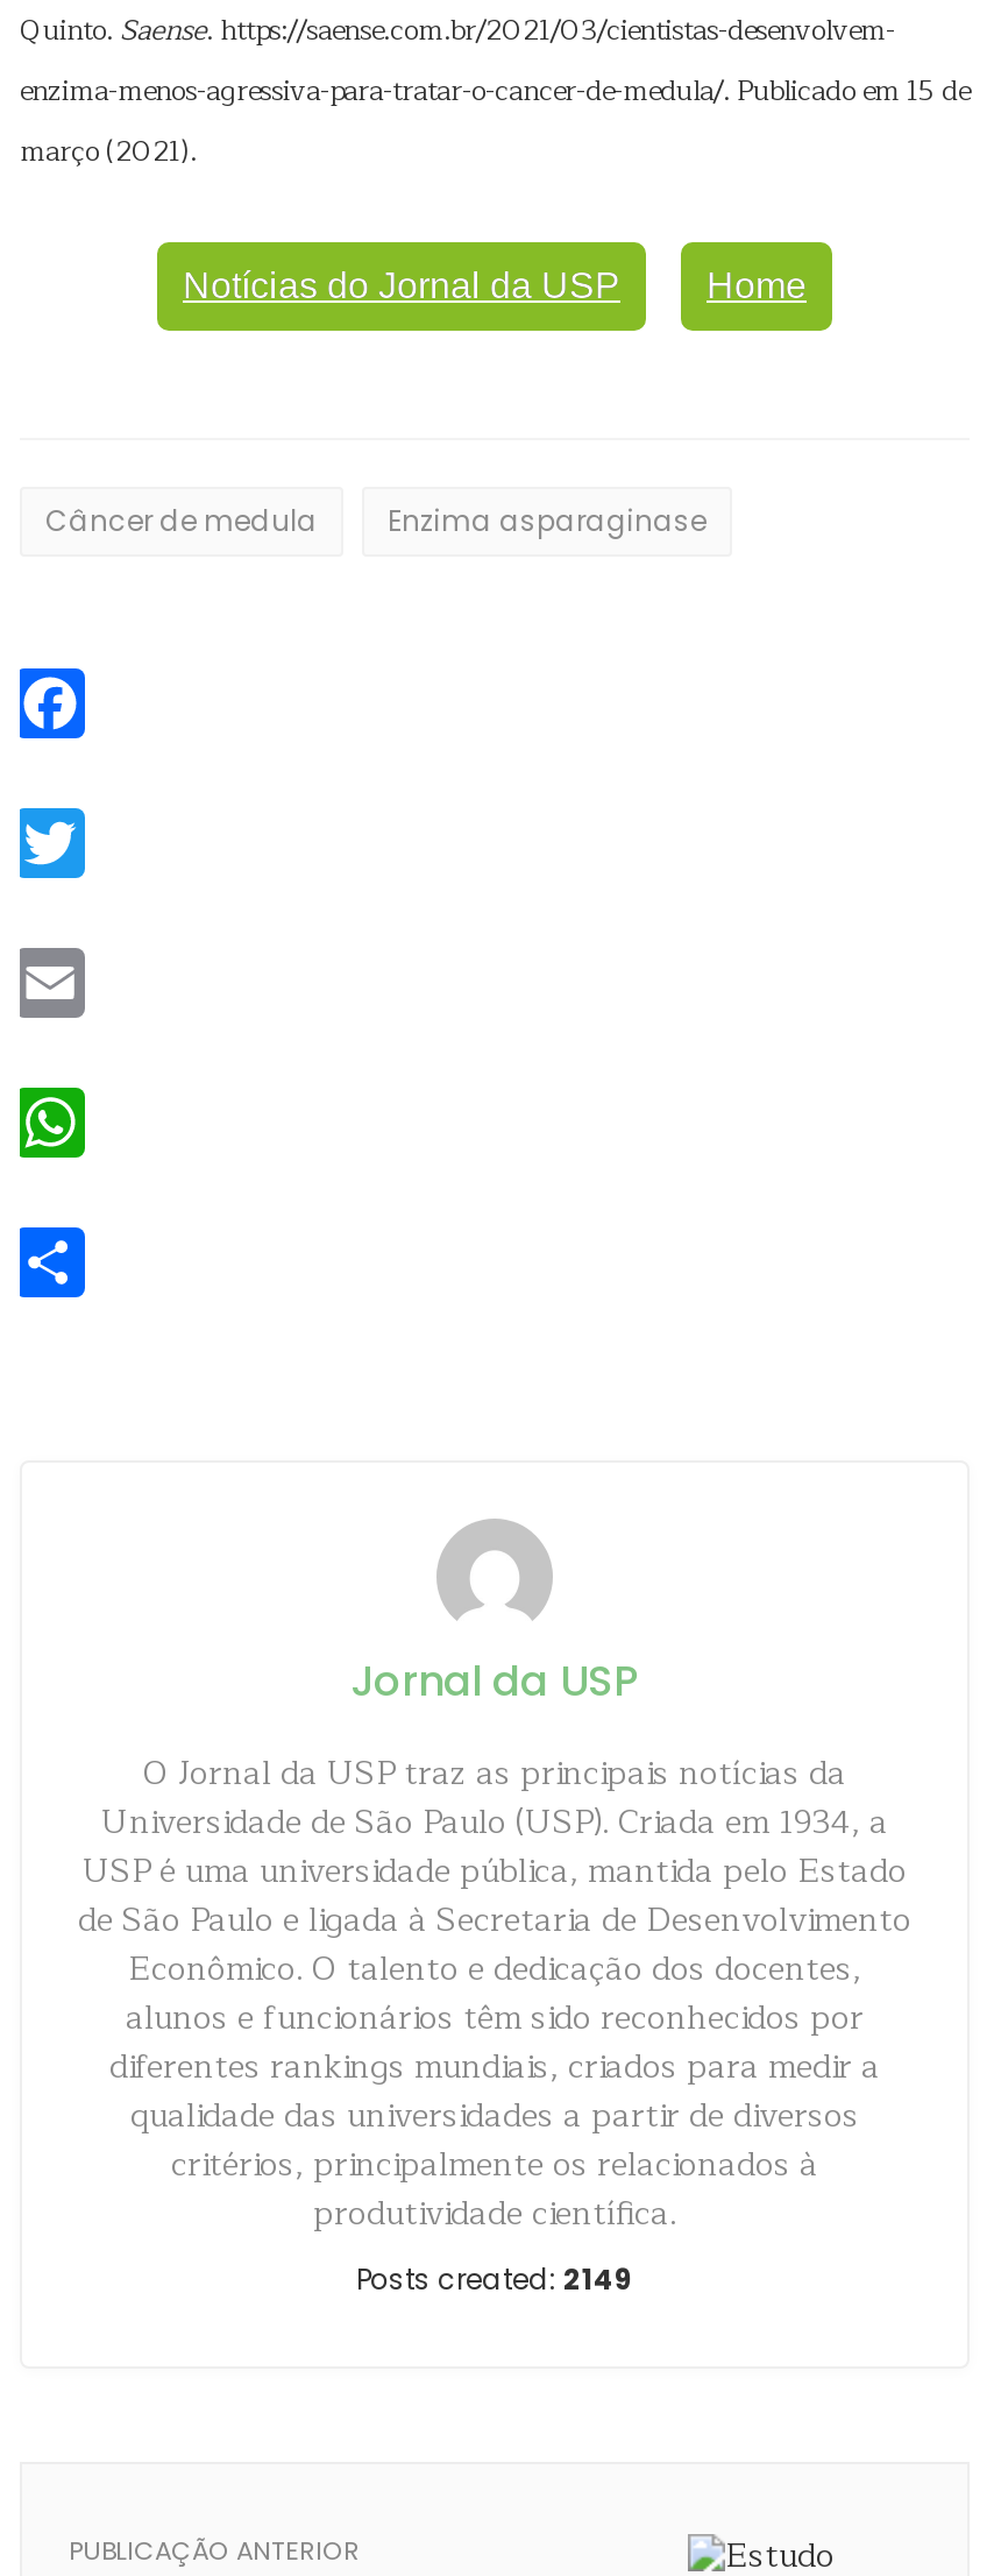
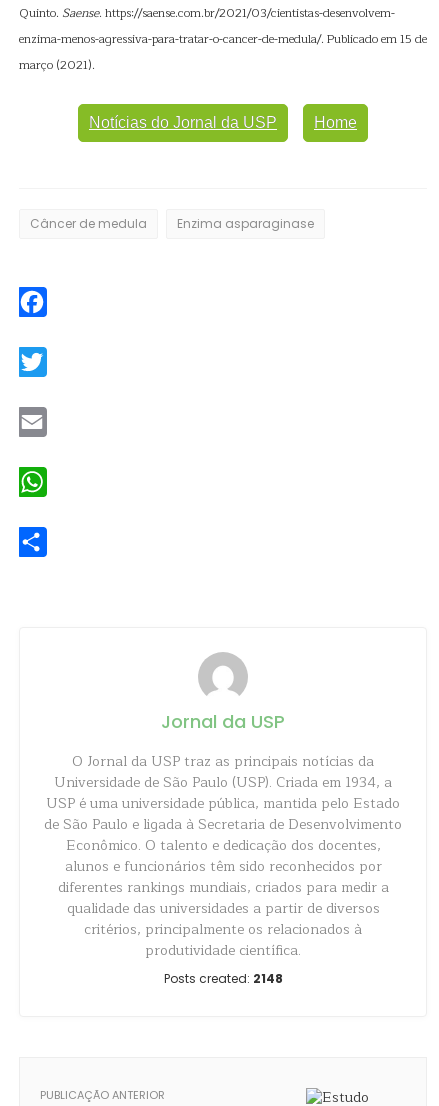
[356,2259,633,2299] Posts created: 2149 -> [163,970,282,987] Posts created: 2148

